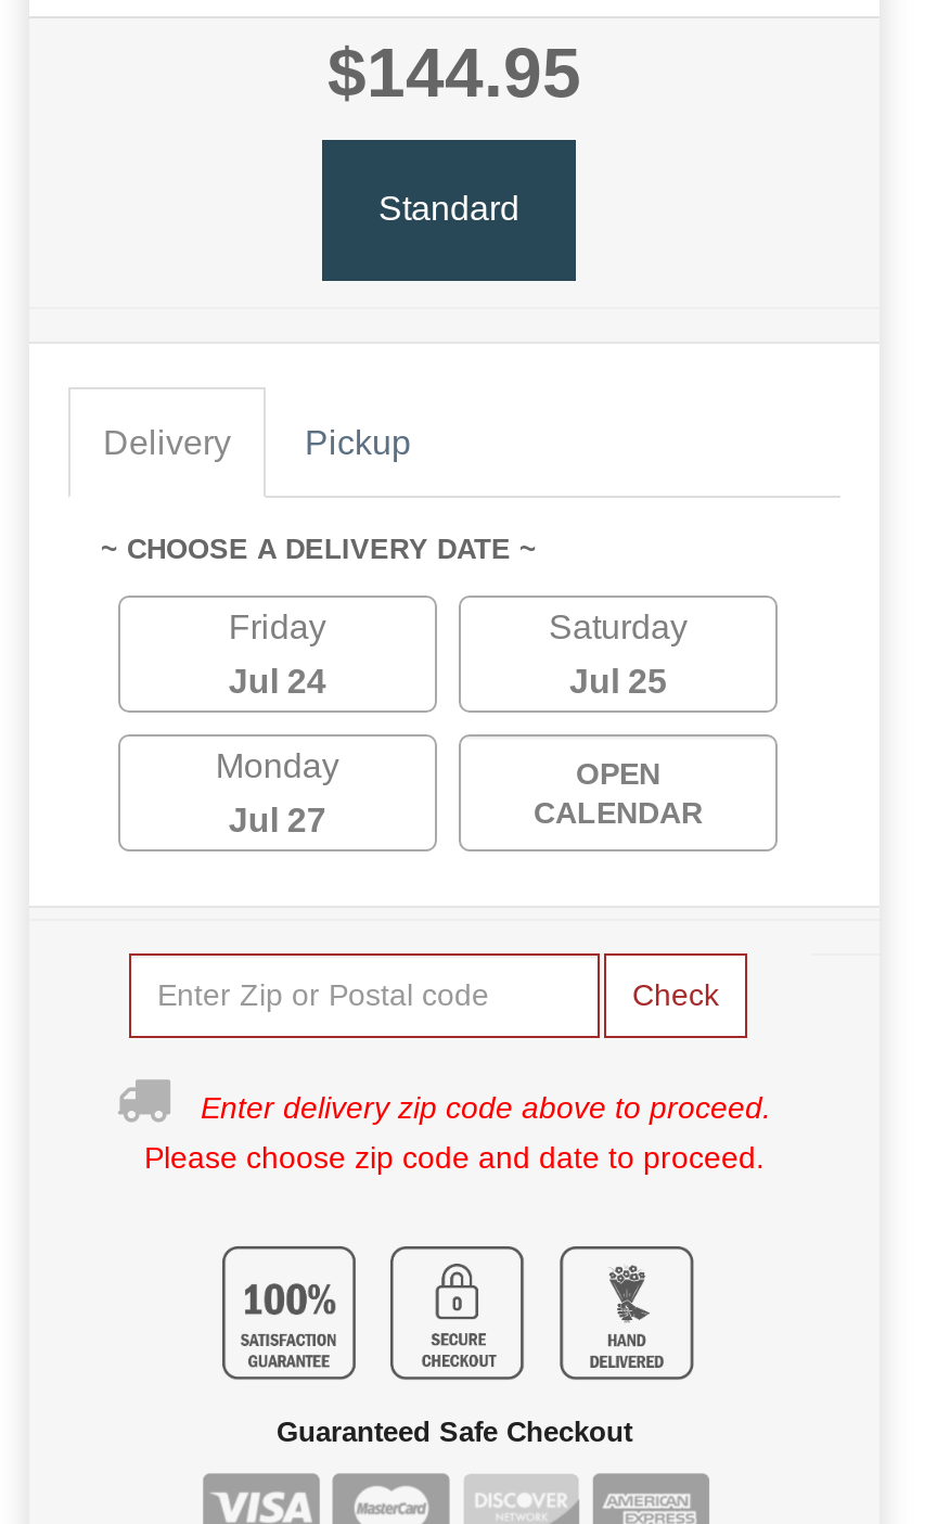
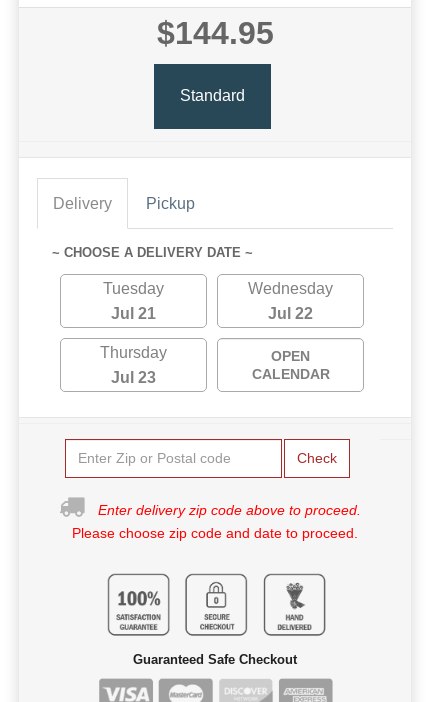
[229,607,326,644] Friday -> [103,279,164,296] Tuesday
[549,607,688,644] Saturday -> [248,279,333,296] Wednesday
[229,662,326,699] Jul 24 -> [111,304,156,321] Jul 21
[569,662,667,699] Jul 25 -> [268,304,313,321] Jul 22
[216,746,339,783] Monday -> [100,343,167,360] Thursday
[229,801,326,837] Jul 27 -> [111,368,156,385] Jul 23

